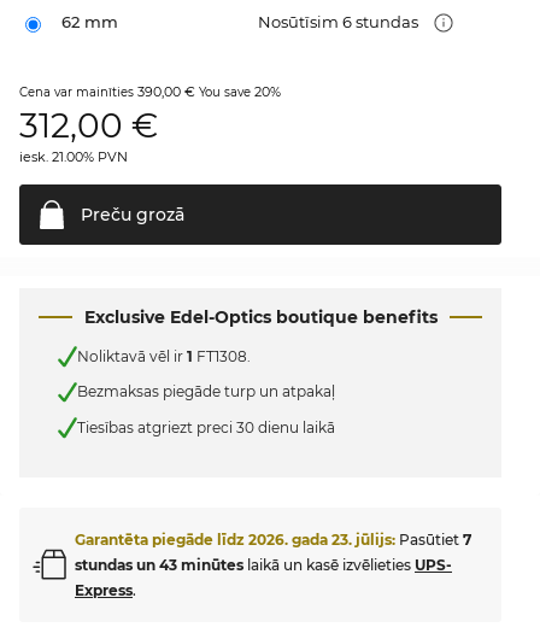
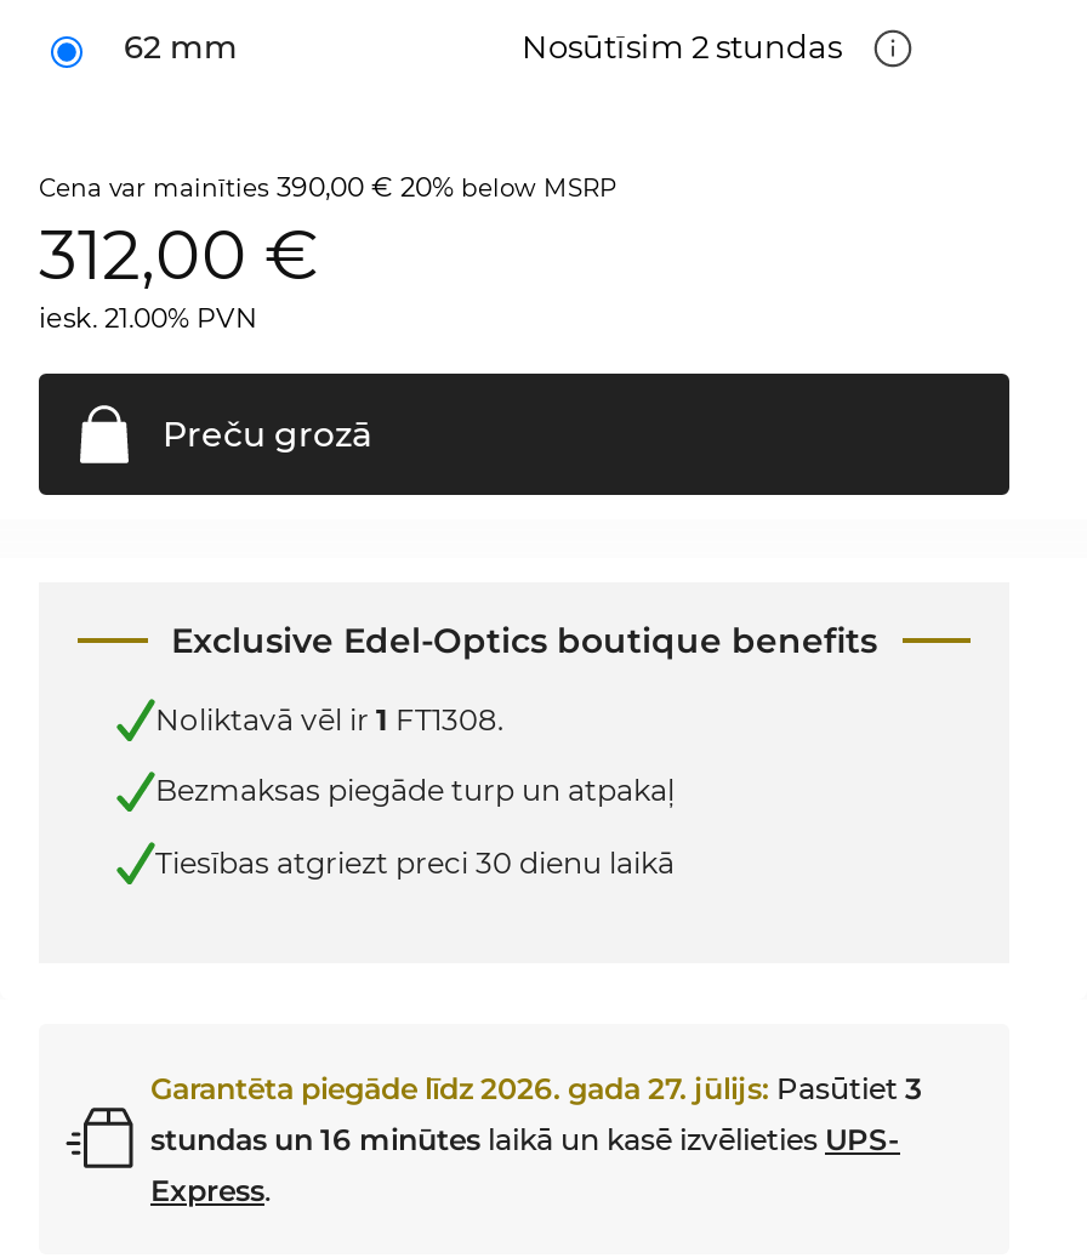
[258,12,422,32] Nosūtīsim 6 stundas -> [522,27,849,66] Nosūtīsim 2 stundas
[19,83,281,100] Cena var mainīties 390,00 €You save 20% -> [39,170,616,204] Cena var mainīties 390,00 € 20% below MSRP
[75,530,471,548] Garantēta piegāde līdz 2026. gada 23. jūlijs: Pasūtiet 7 -> [150,1069,922,1105] Garantēta piegāde līdz 2026. gada 27. jūlijs: Pasūtiet 3
[75,555,452,573] stundas un 43 minūtes laikā un kasē izvēlieties UPS- -> [150,1120,900,1156] stundas un 16 minūtes laikā un kasē izvēlieties UPS-

